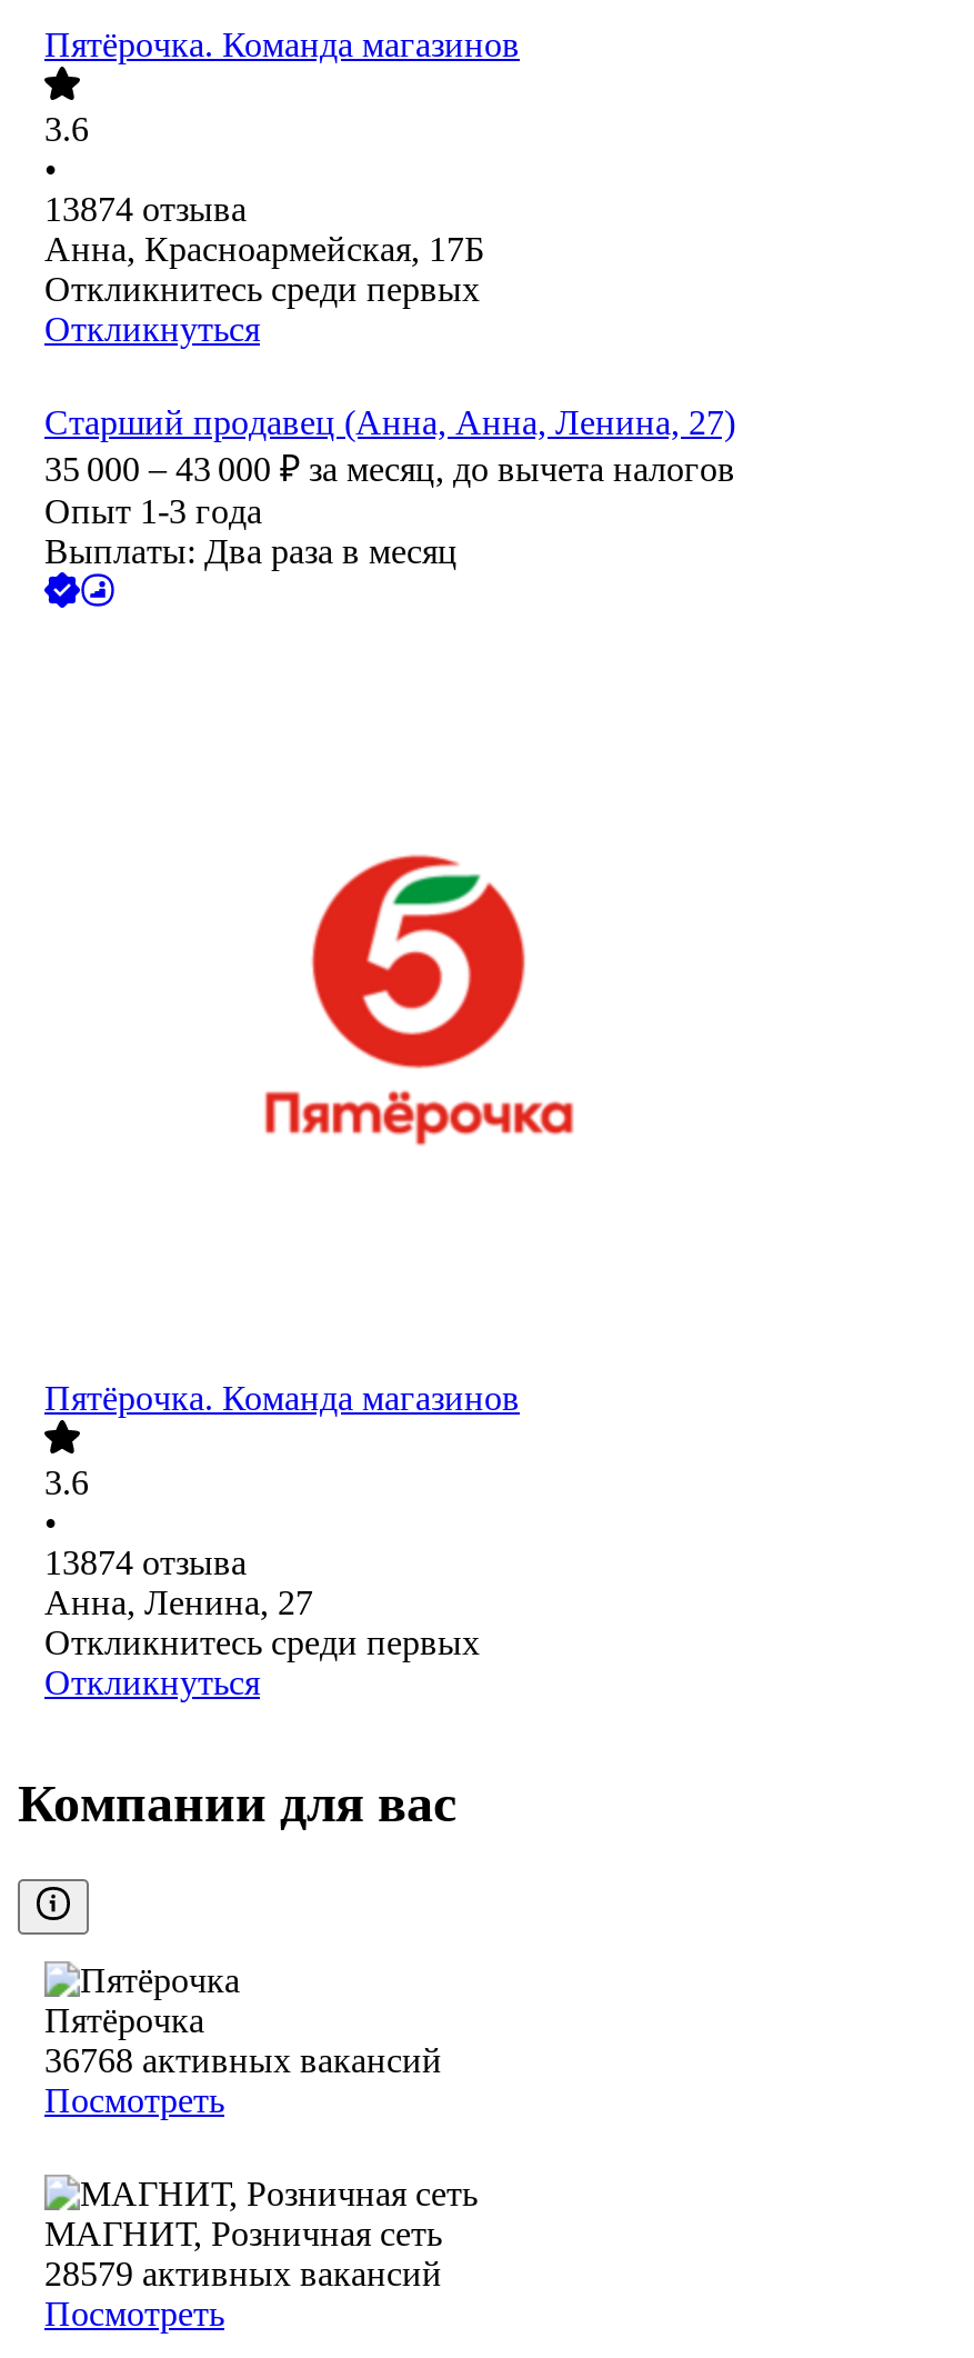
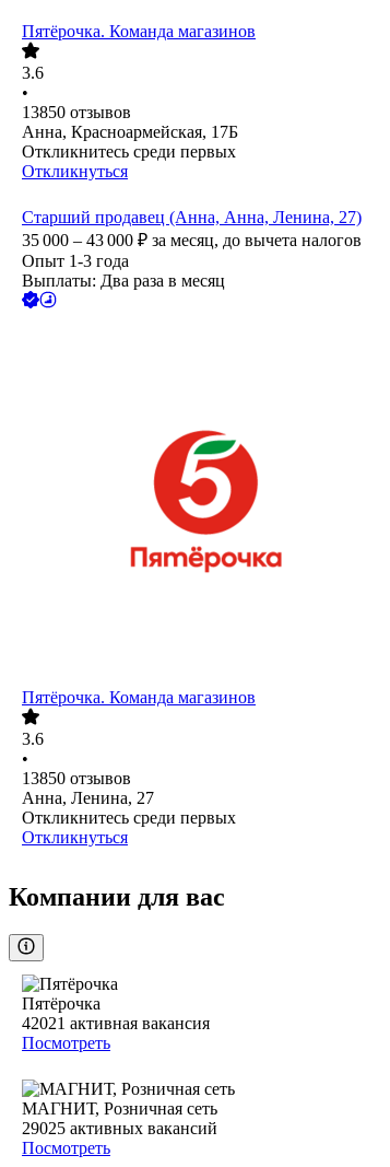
[44,191,247,229] 13874 отзыва -> [22,103,131,122] 13850 отзывов
[44,1545,247,1582] 13874 отзыва -> [22,769,131,788] 13850 отзывов
[44,2042,442,2080] 36768 активных вакансий -> [22,1014,210,1033] 42021 активная вакансия
[44,2255,442,2293] 28579 активных вакансий -> [22,1119,217,1138] 29025 активных вакансий

